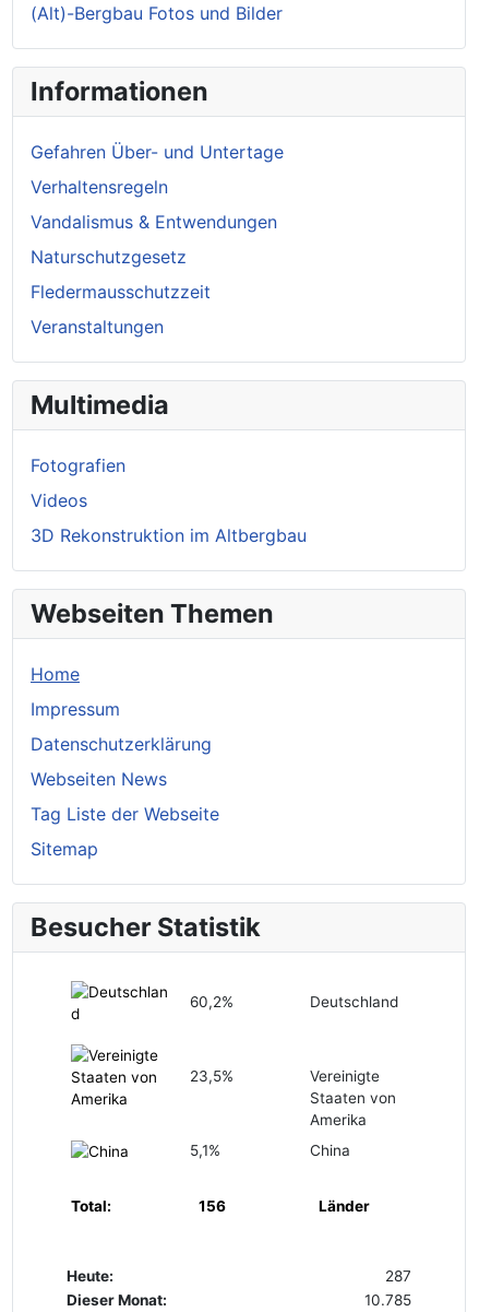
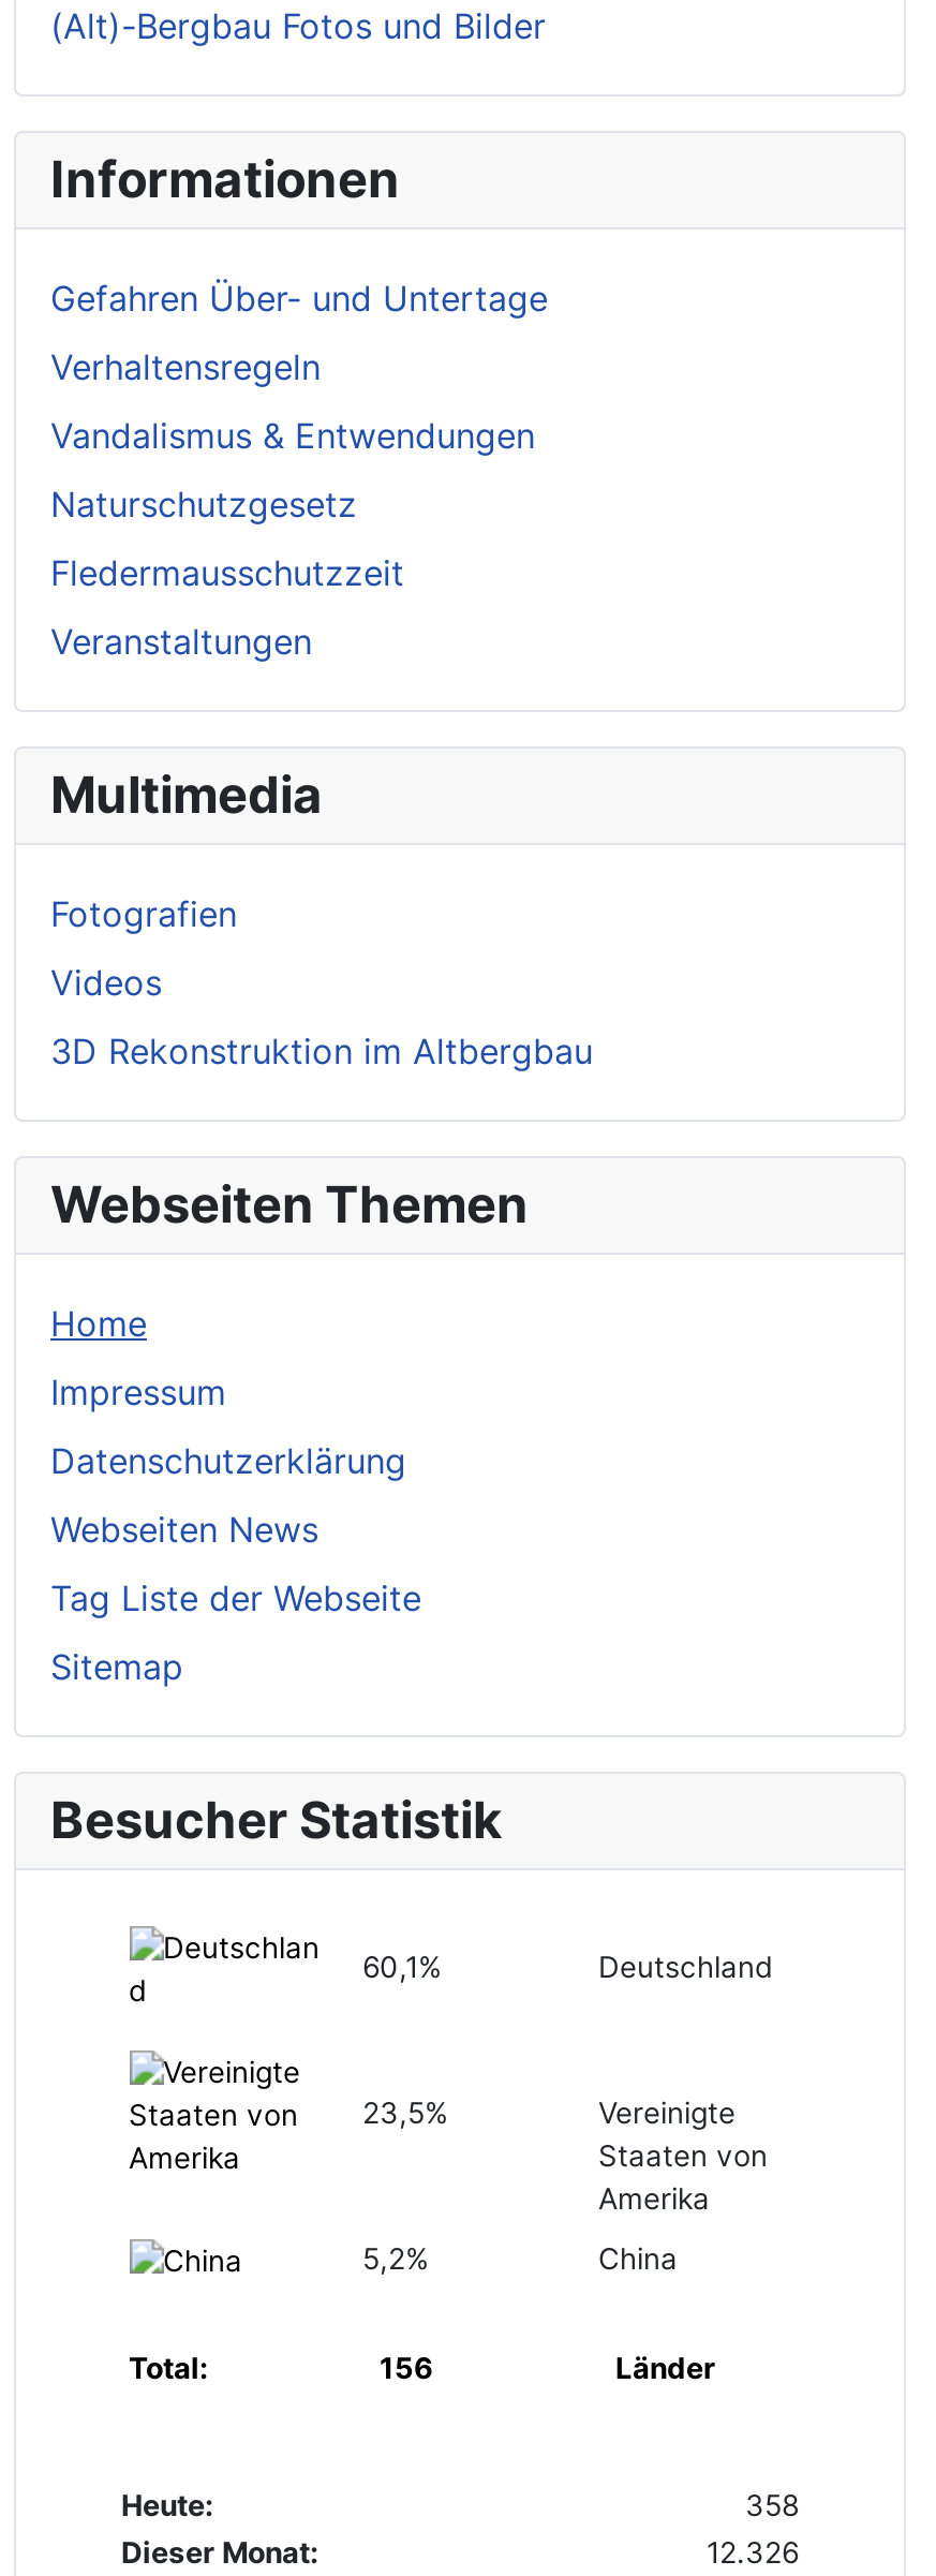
[189,993,233,1011] 60,2% -> [362,1950,442,1985] 60,1%
[189,1142,220,1159] 5,1% -> [362,2242,429,2276] 5,2%
[385,1268,411,1285] 287 -> [745,2489,799,2523] 358
[364,1292,411,1309] 10.785 -> [707,2536,799,2570] 12.326

